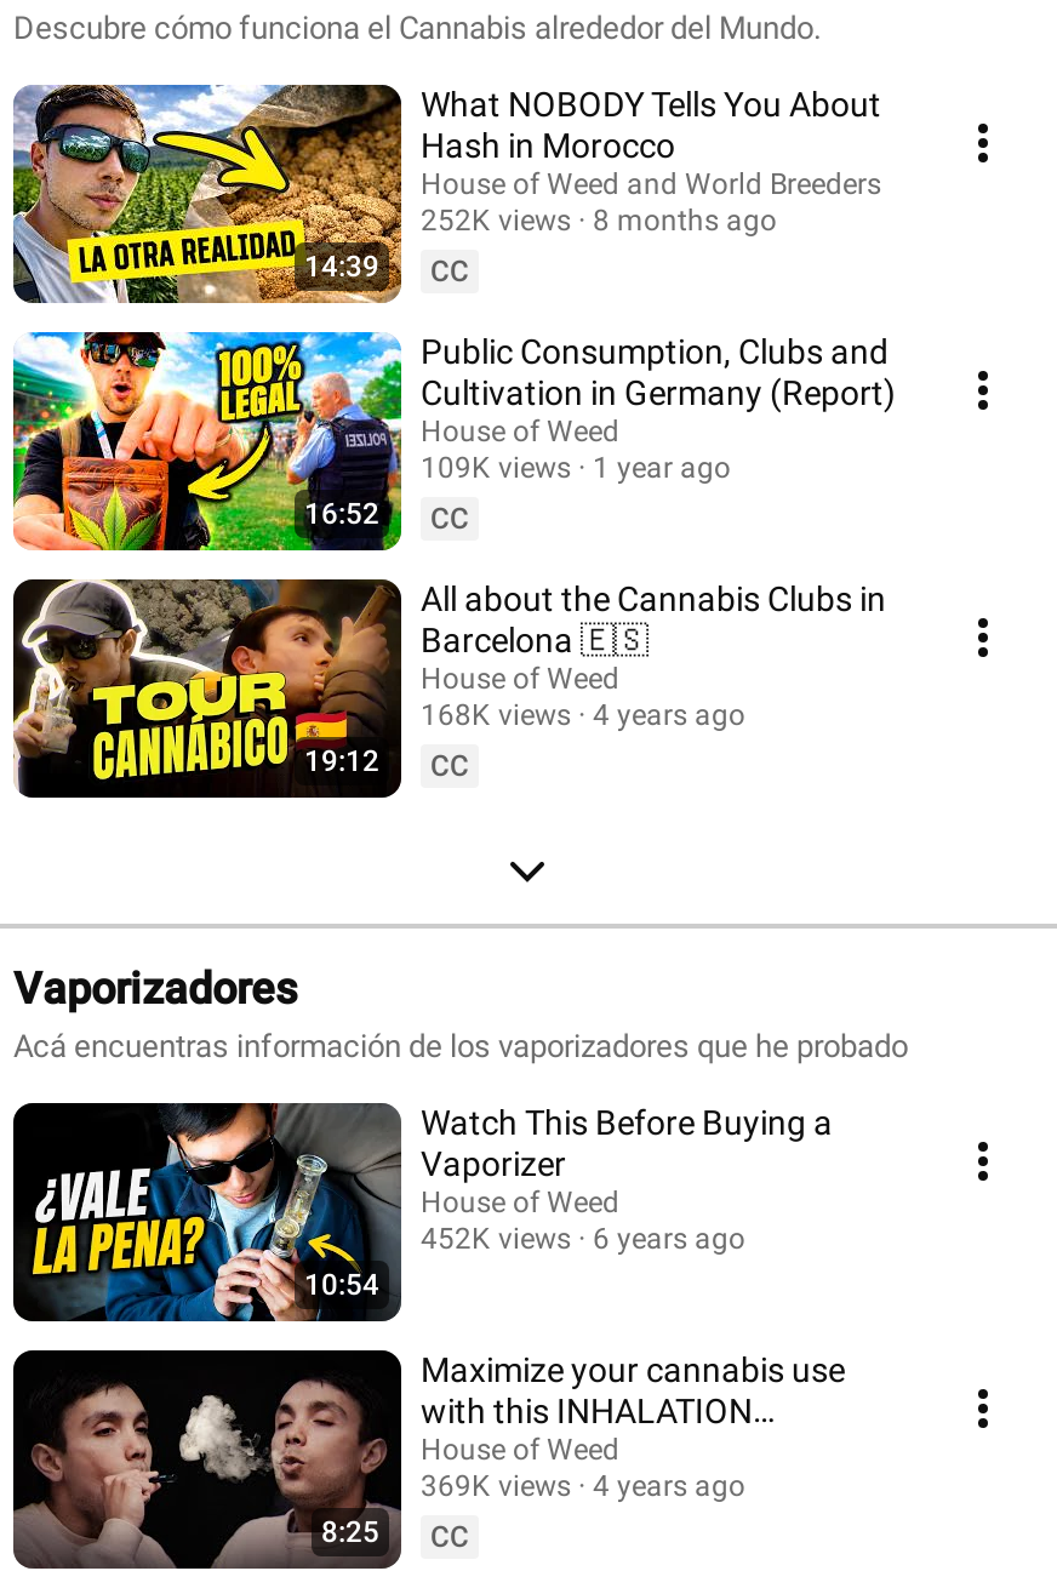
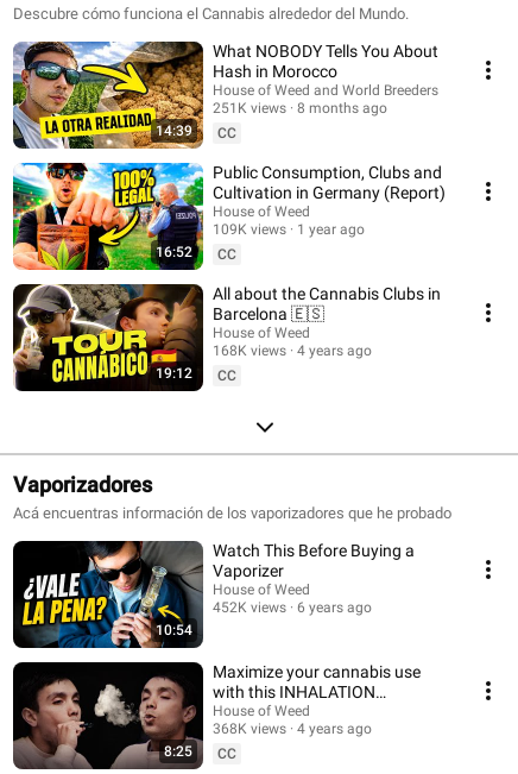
[421,202,777,236] 252K views 8 months ago -> [213,99,387,116] 251K views 8 months ago
[421,1468,745,1502] 369K views 4 years ago -> [213,720,372,737] 368K views 4 years ago

